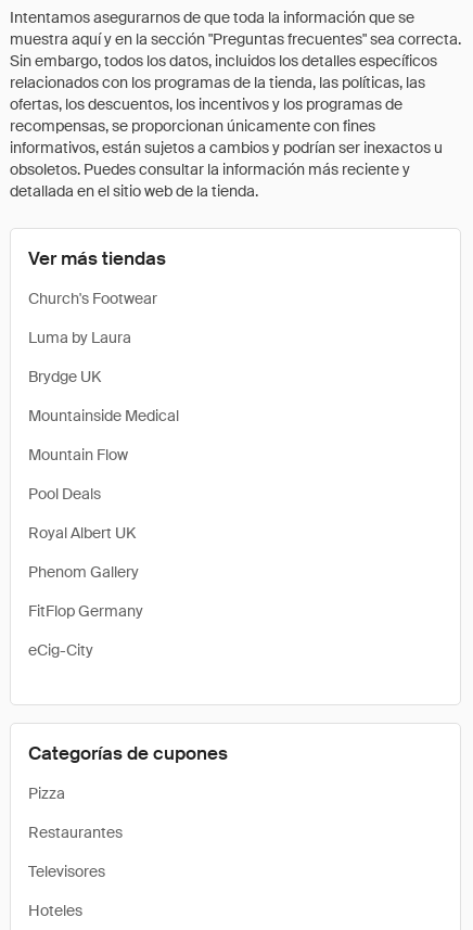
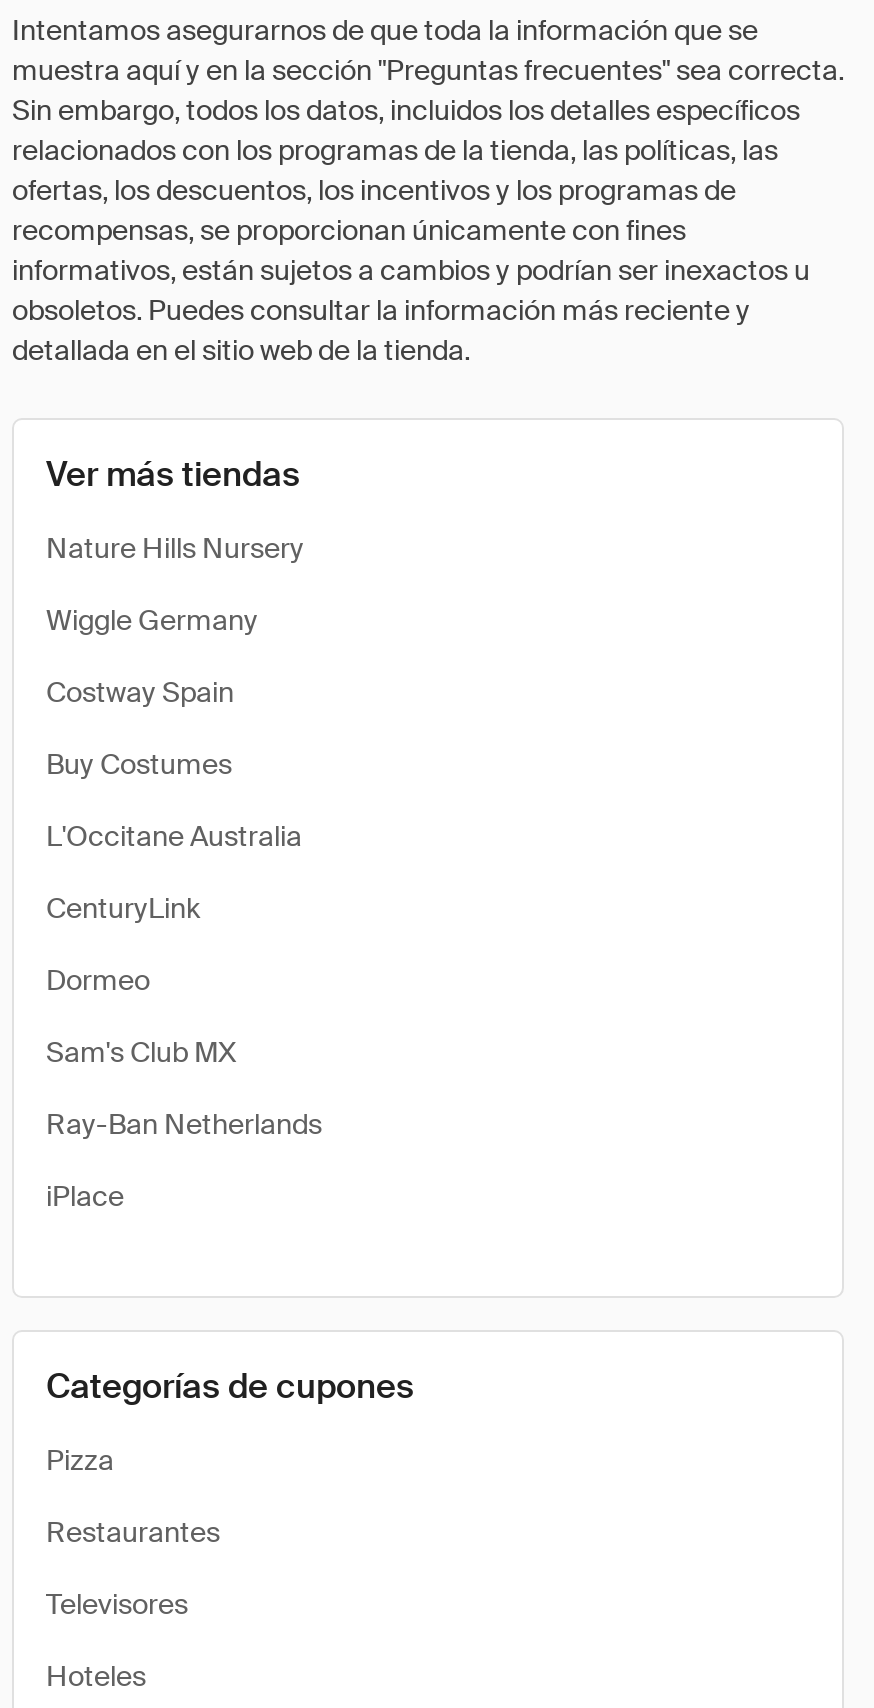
[28,289,157,308] Church's Footwear -> [46,530,304,566] Nature Hills Nursery
[28,328,131,347] Luma by Laura -> [46,602,258,638] Wiggle Germany
[28,367,101,386] Brydge UK -> [46,674,234,710] Costway Spain
[28,406,179,425] Mountainside Medical -> [46,746,232,782] Buy Costumes
[28,445,128,464] Mountain Flow -> [46,818,302,854] L'Occitane Australia
[28,484,101,504] Pool Deals -> [46,890,200,926] CenturyLink
[28,523,136,543] Royal Albert UK -> [46,962,150,998] Dormeo
[28,562,139,582] Phenom Gallery -> [46,1034,236,1070] Sam's Club MX
[28,601,143,621] FitFlop Germany -> [46,1106,322,1142] Ray-Ban Netherlands
[28,640,93,660] eCig-City -> [46,1178,124,1214] iPlace

